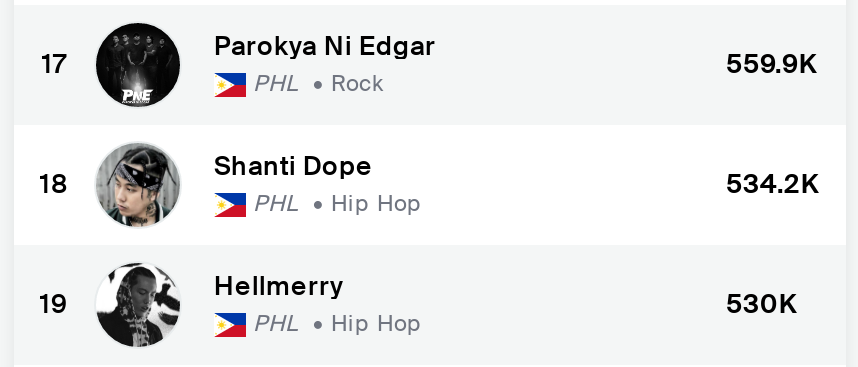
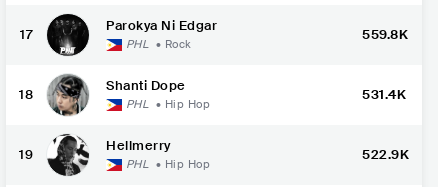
[726,47,818,81] 559.9K -> [362,26,408,43] 559.8K
[726,167,820,201] 534.2K -> [362,86,406,103] 531.4K
[726,287,798,321] 530K -> [362,146,409,163] 522.9K

